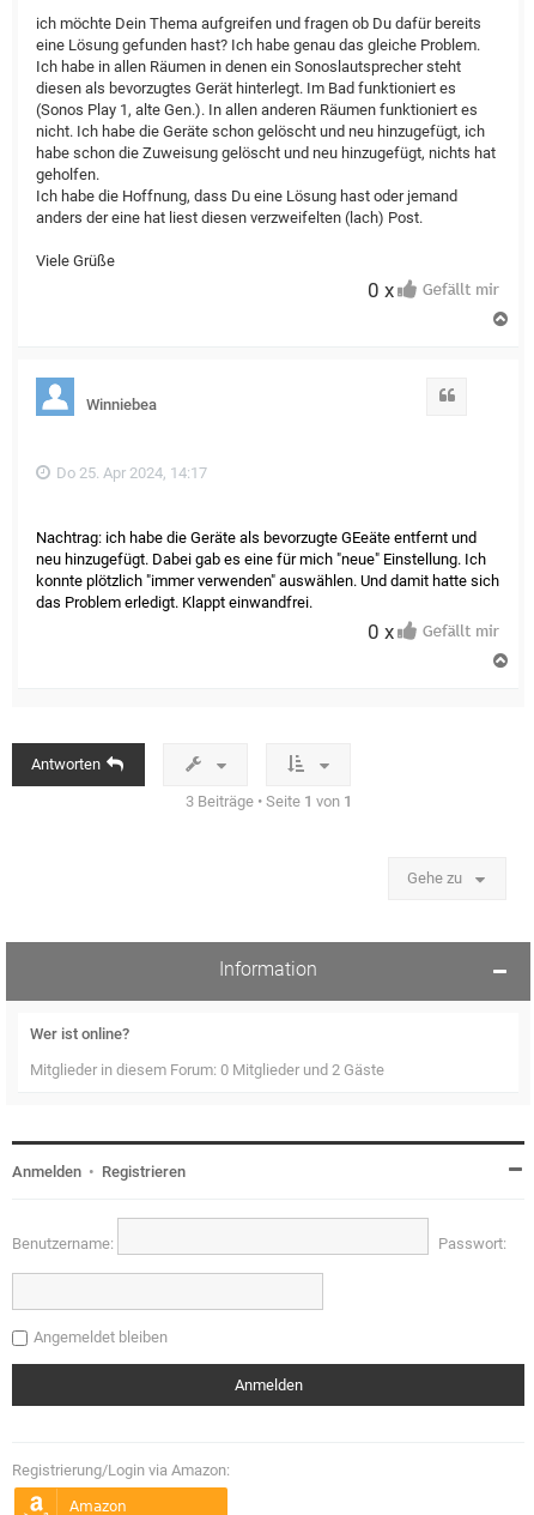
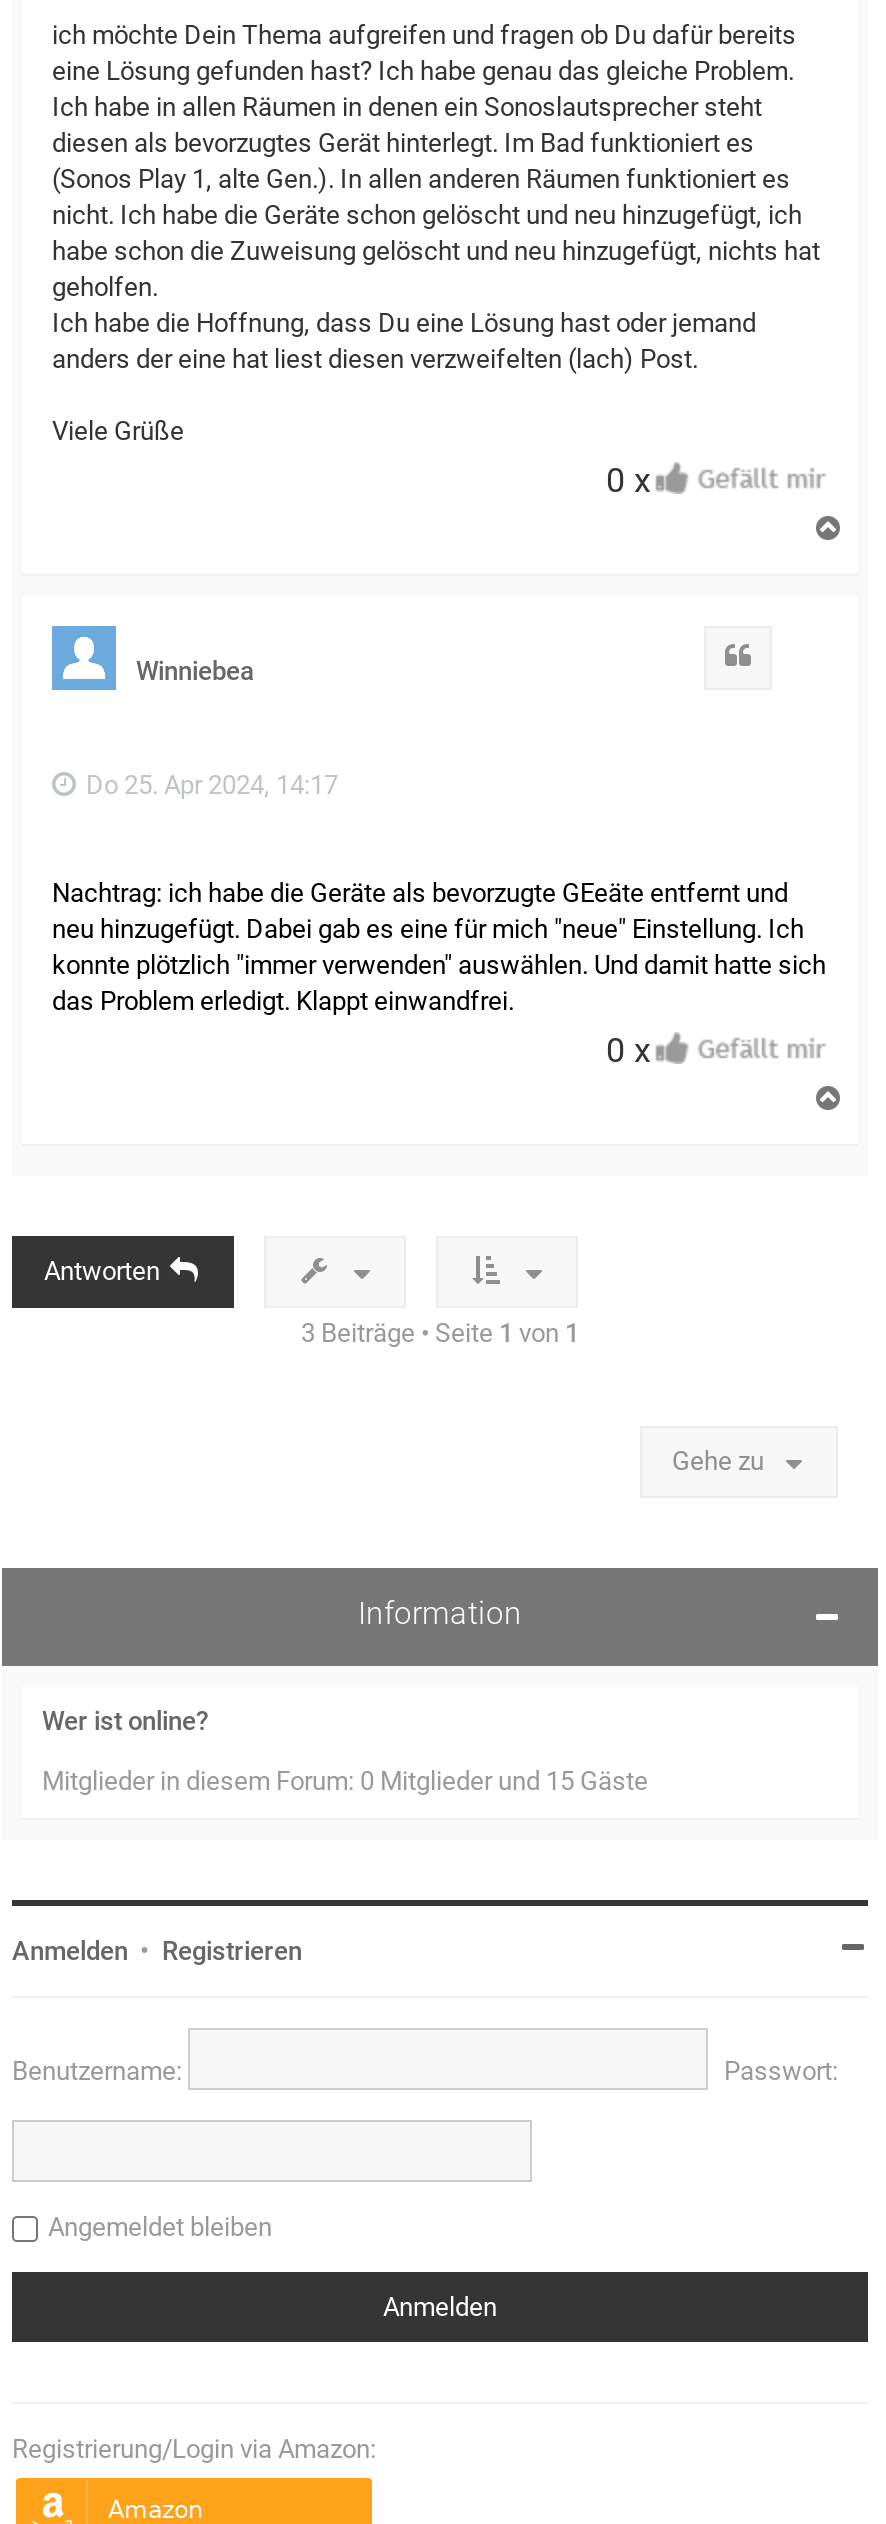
[30,1060,384,1078] Mitglieder in diesem Forum: 0 Mitglieder und 2 Gäste -> [42,1766,648,1796] Mitglieder in diesem Forum: 0 Mitglieder und 15 Gäste

